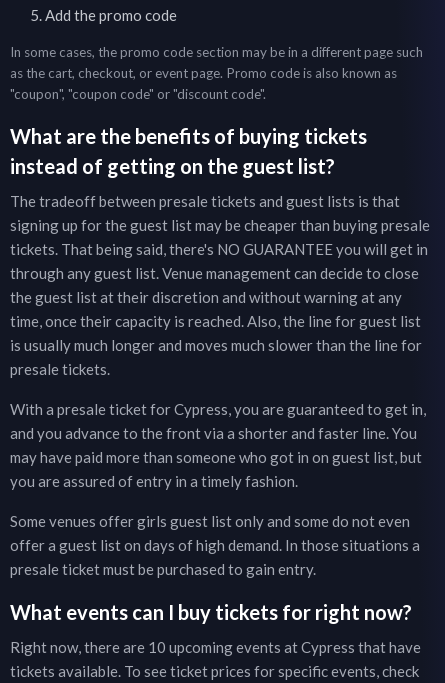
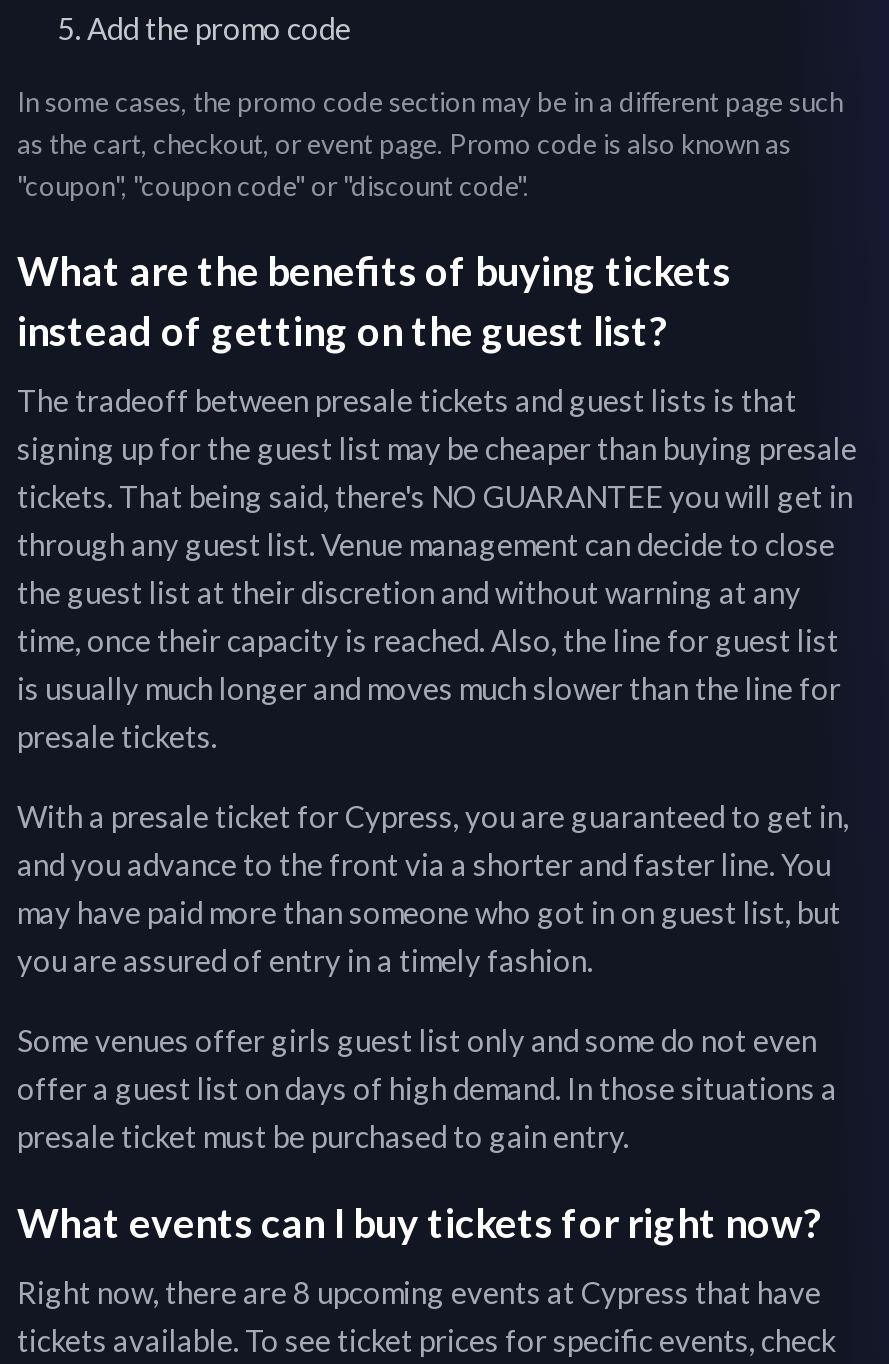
[10,638,421,656] Right now, there are 10 upcoming events at Cypress that have -> [17,1274,821,1310] Right now, there are 8 upcoming events at Cypress that have

